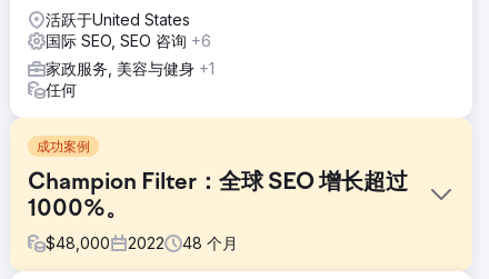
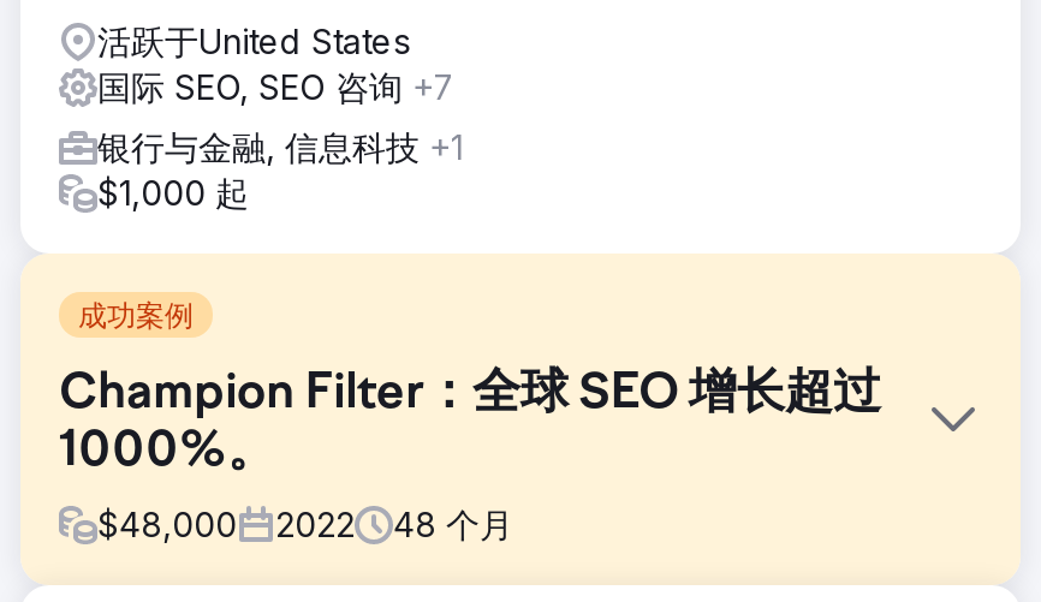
[46,31,211,50] 国际 SEO, SEO 咨询+6 -> [97,66,456,107] 国际 SEO, SEO 咨询+7
[46,59,214,99] 家政服务, 美容与健身+1 | 任何 -> [97,126,463,213] 银行与金融, 信息科技+1 | $1,000 起

